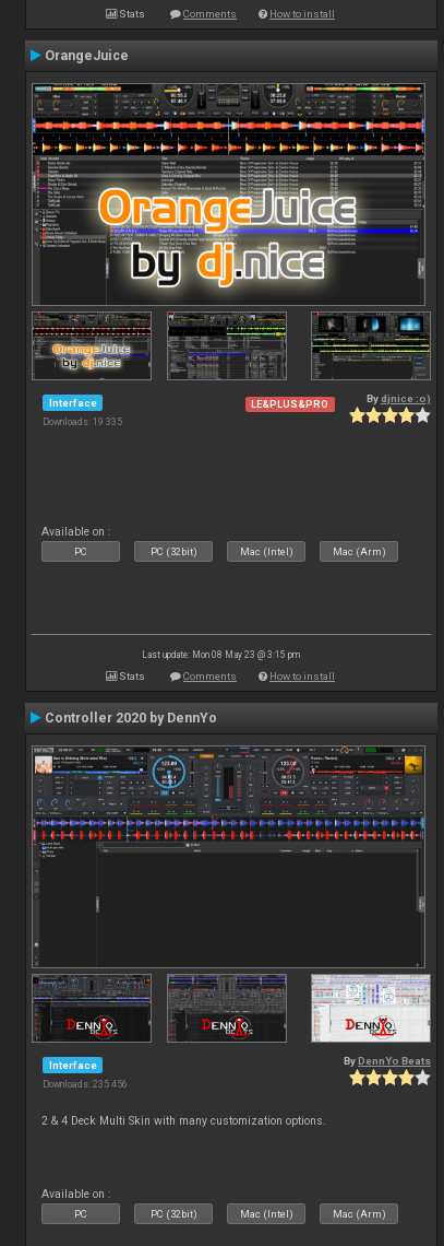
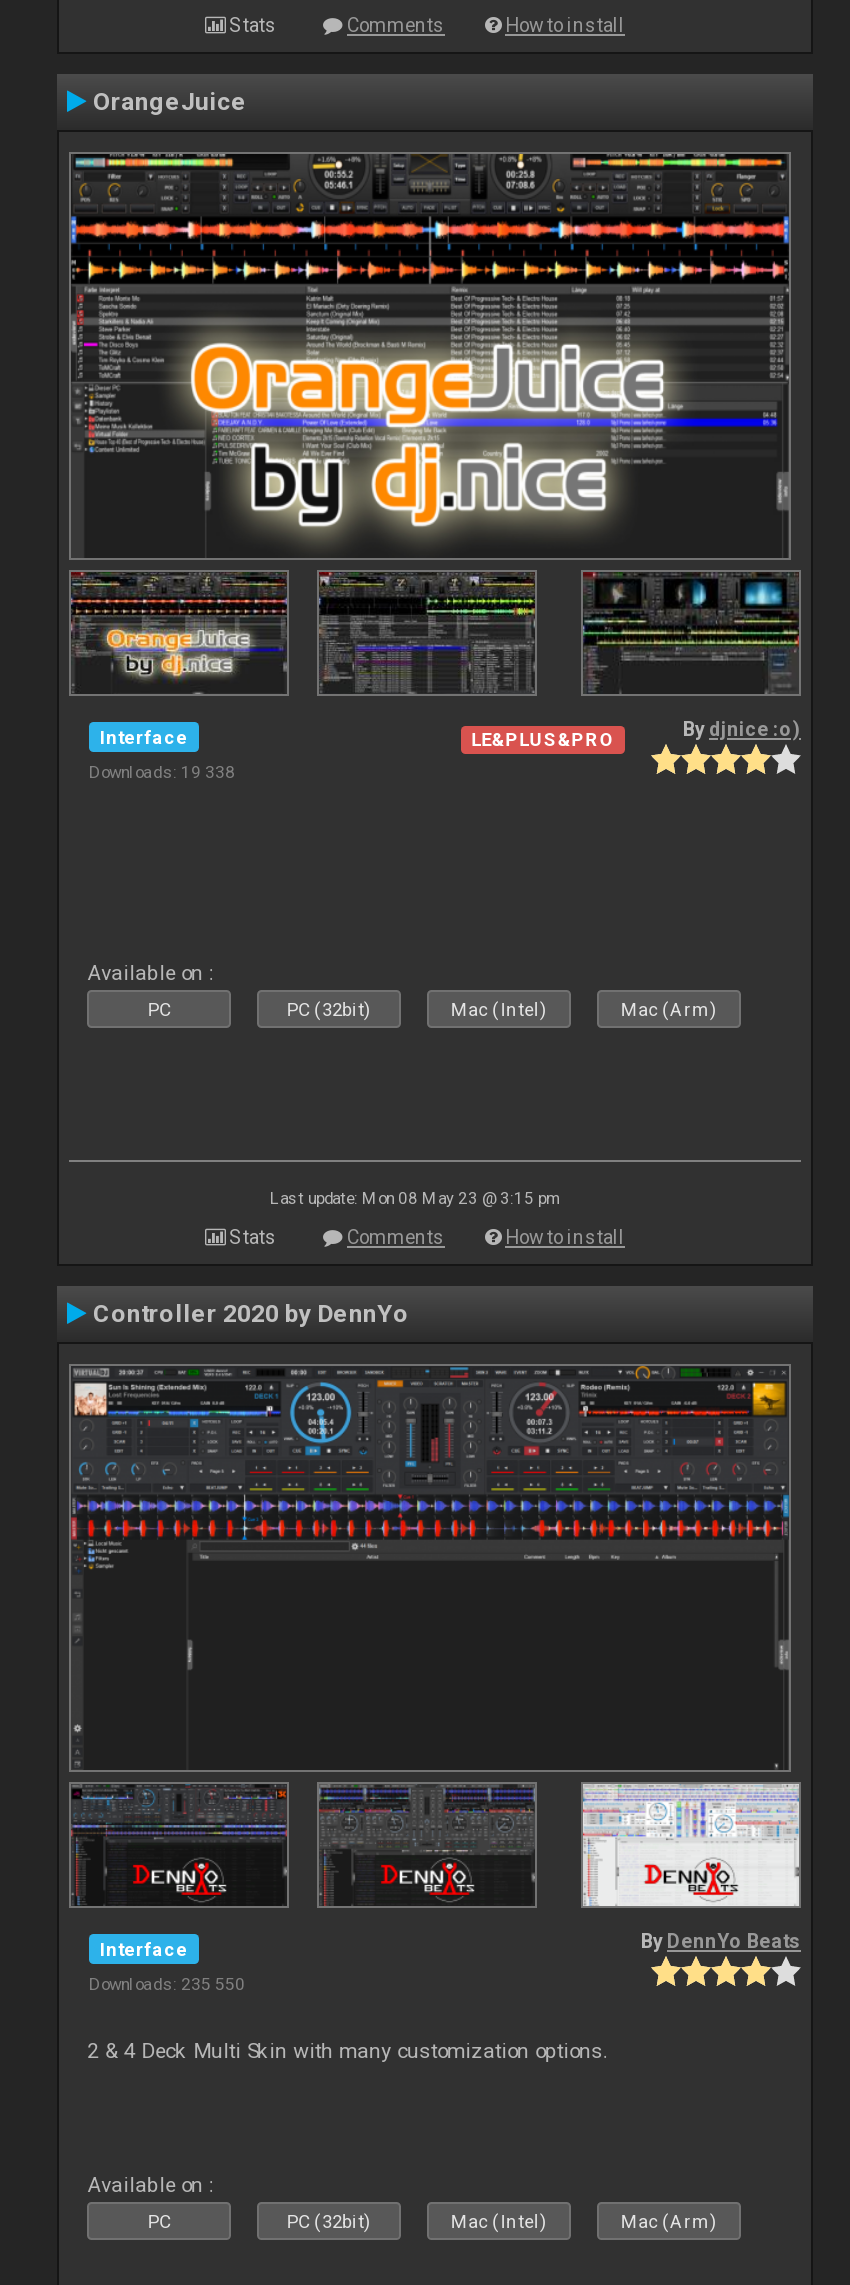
[43,417,122,428] Downloads: 19 335 -> [89,763,235,783] Downloads: 19 338
[43,1079,128,1090] Downloads: 235 456 -> [89,1975,245,1995] Downloads: 235 550

